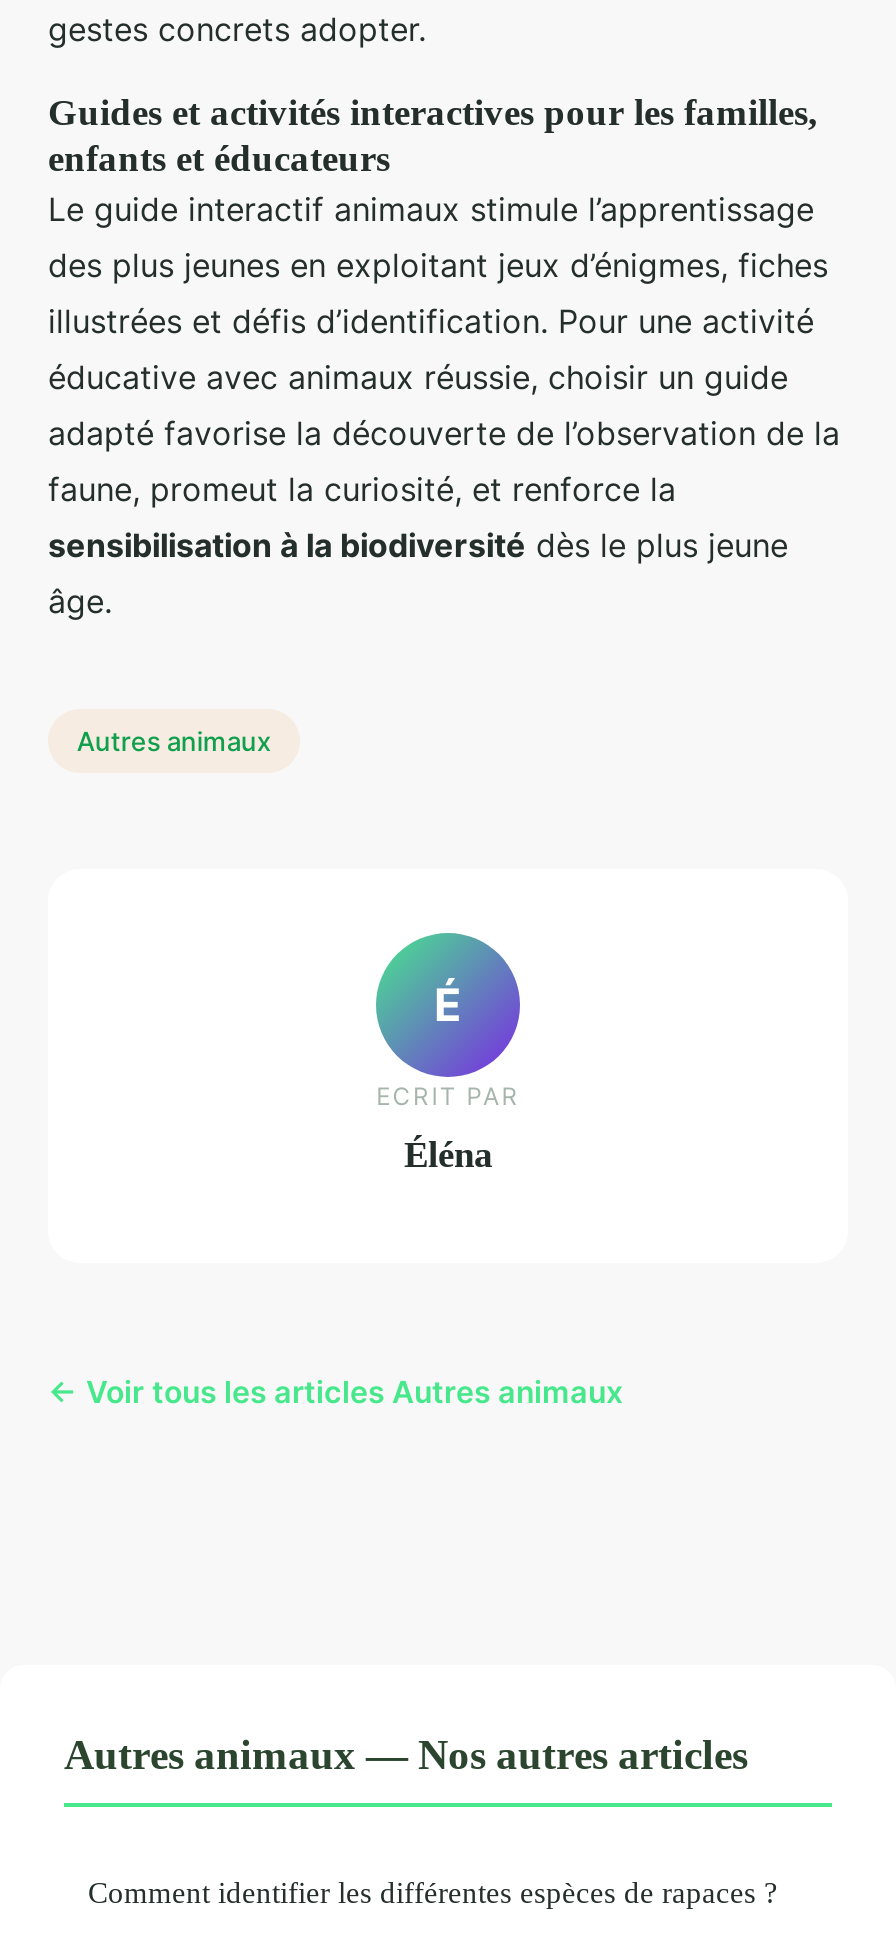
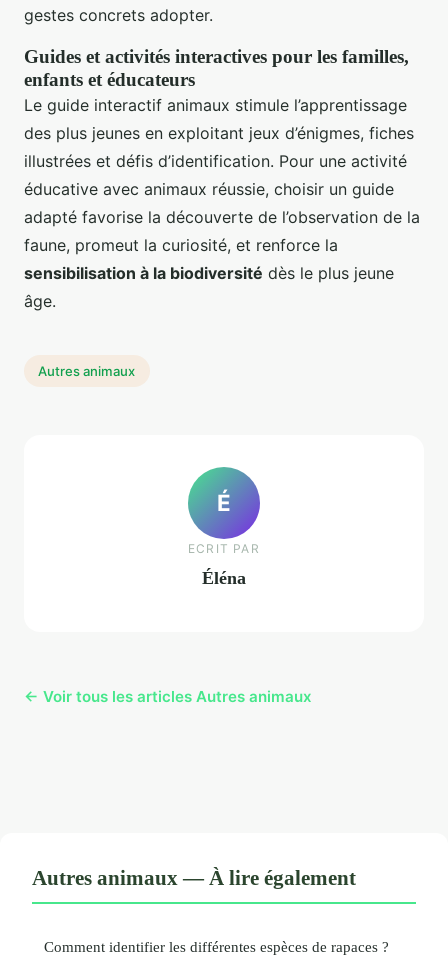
[64,1732,748,1778] Autres animaux — Nos autres articles -> [32,866,356,889] Autres animaux — À lire également

